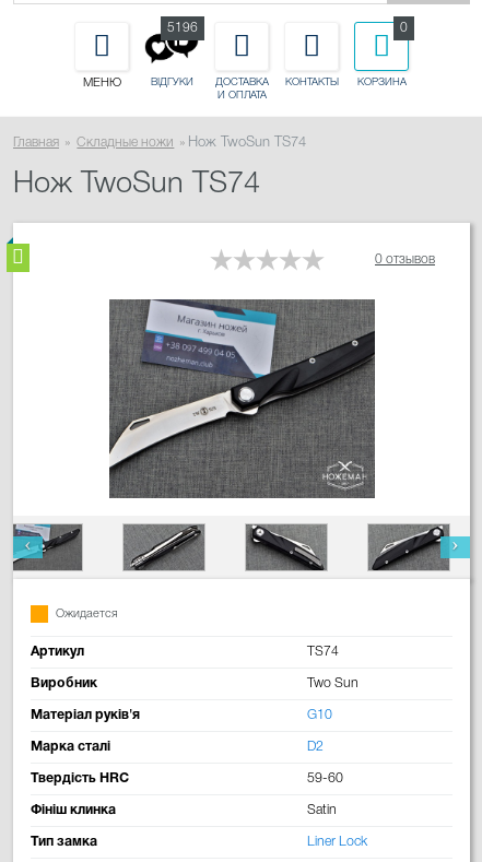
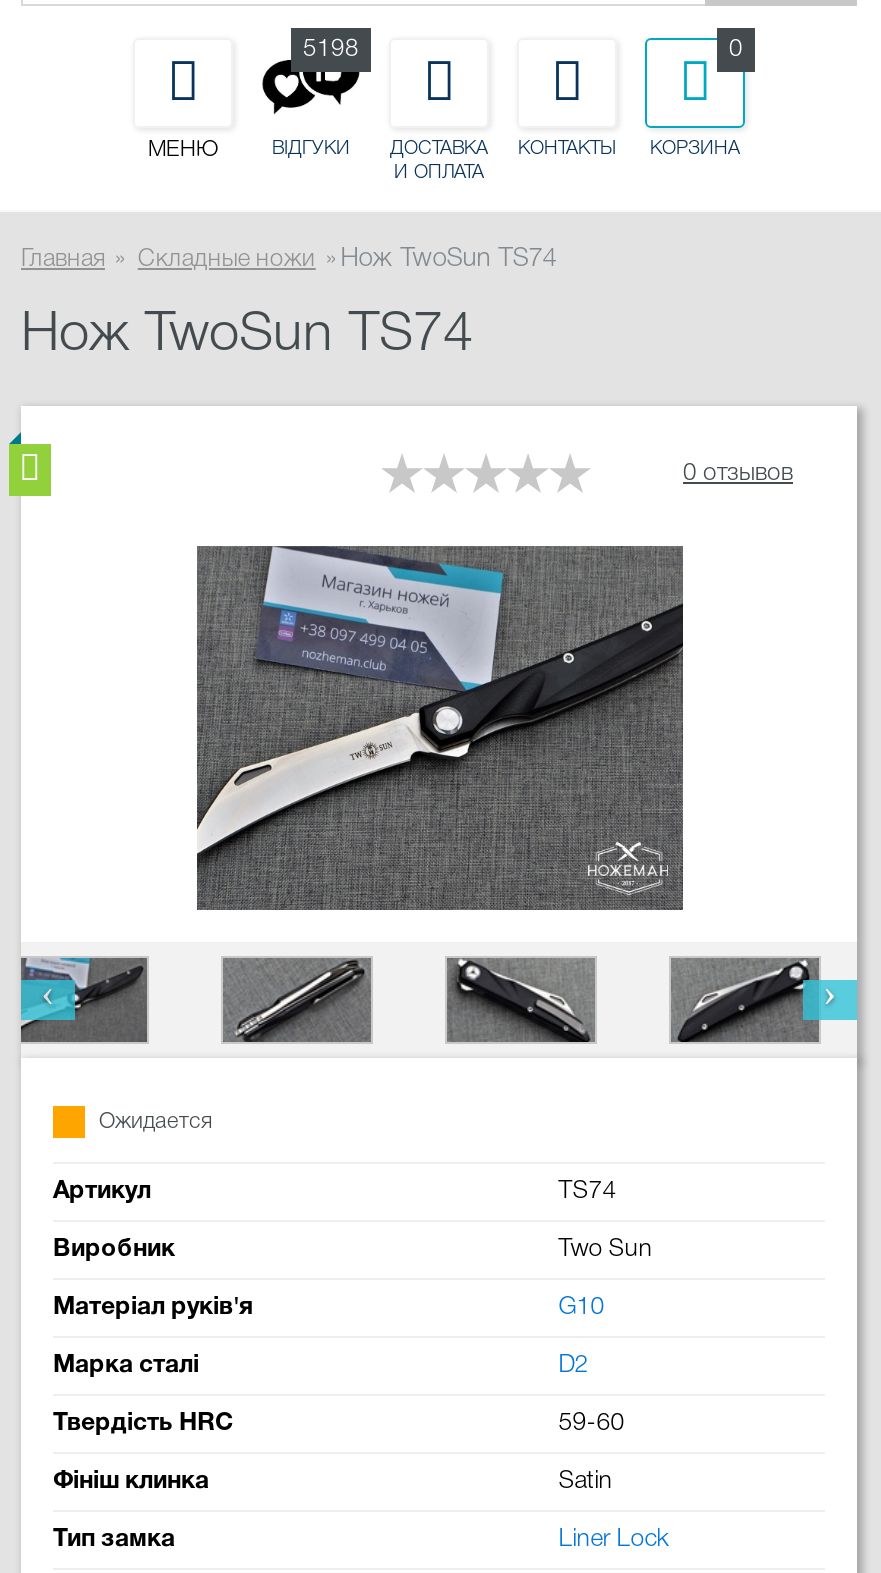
[167,21,198,33] 5196 -> [303,37,359,59] 5198

